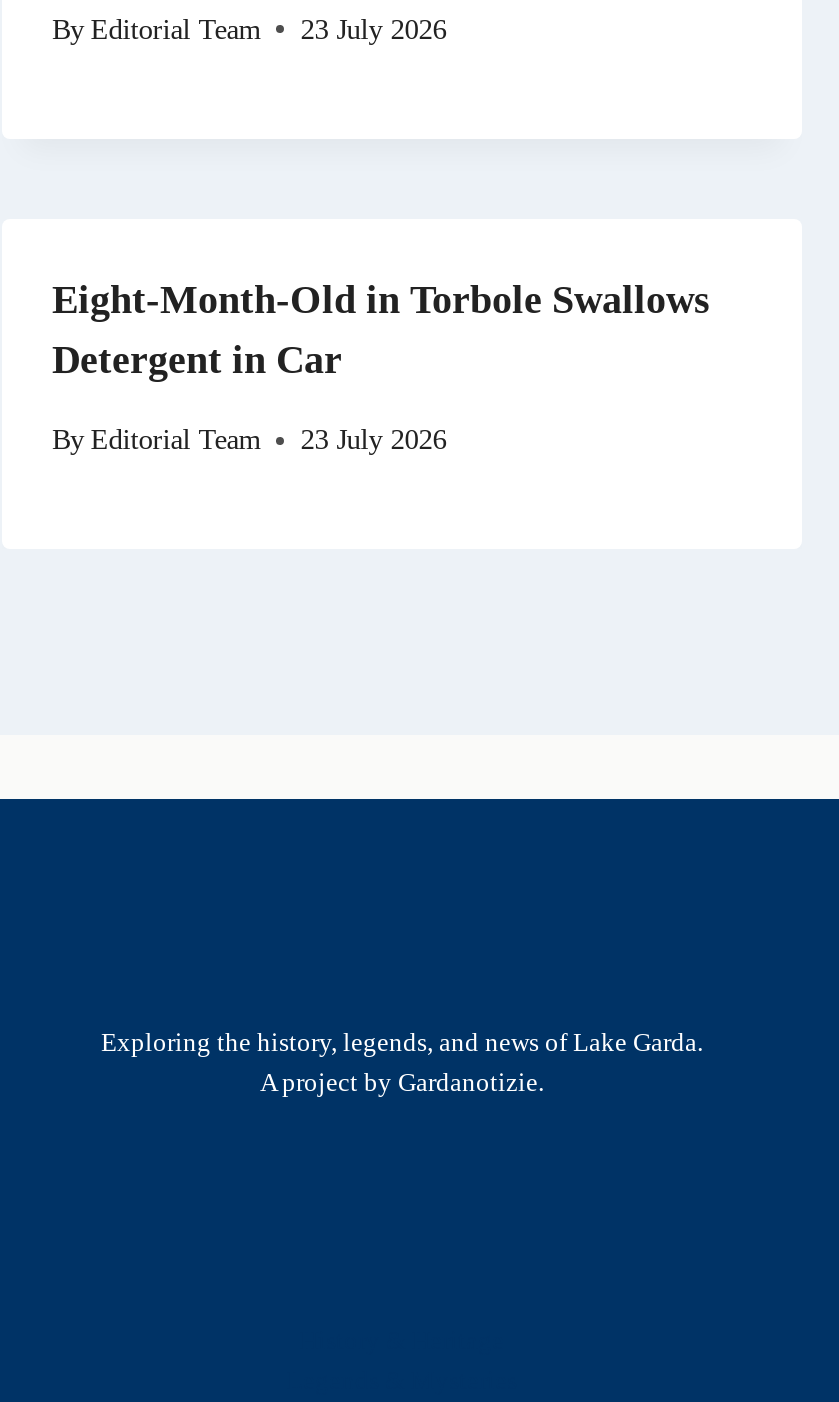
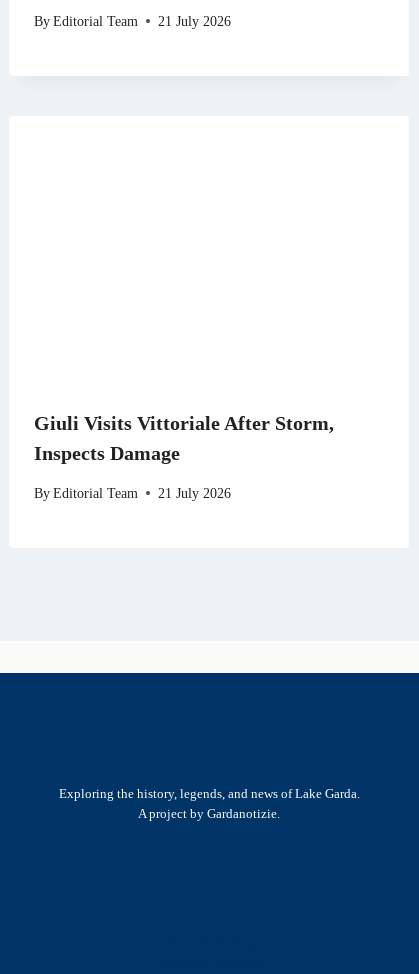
[52,13,446,45] By Editorial Team 23 July 2026 -> [34,13,231,29] By Editorial Team 21 July 2026
[52,277,710,381] Eight-Month-Old in Torbole Swallows | Detergent in Car -> [34,412,334,464] Giuli Visits Vittoriale After Storm, | Inspects Damage
[52,424,446,456] By Editorial Team 23 July 2026 -> [34,485,231,501] By Editorial Team 21 July 2026

